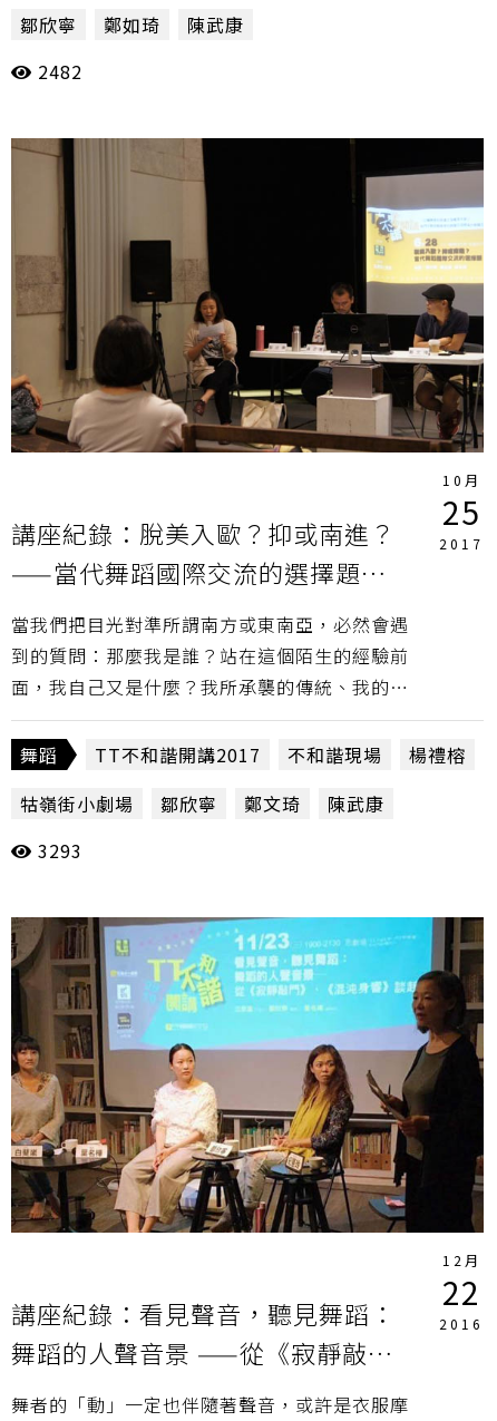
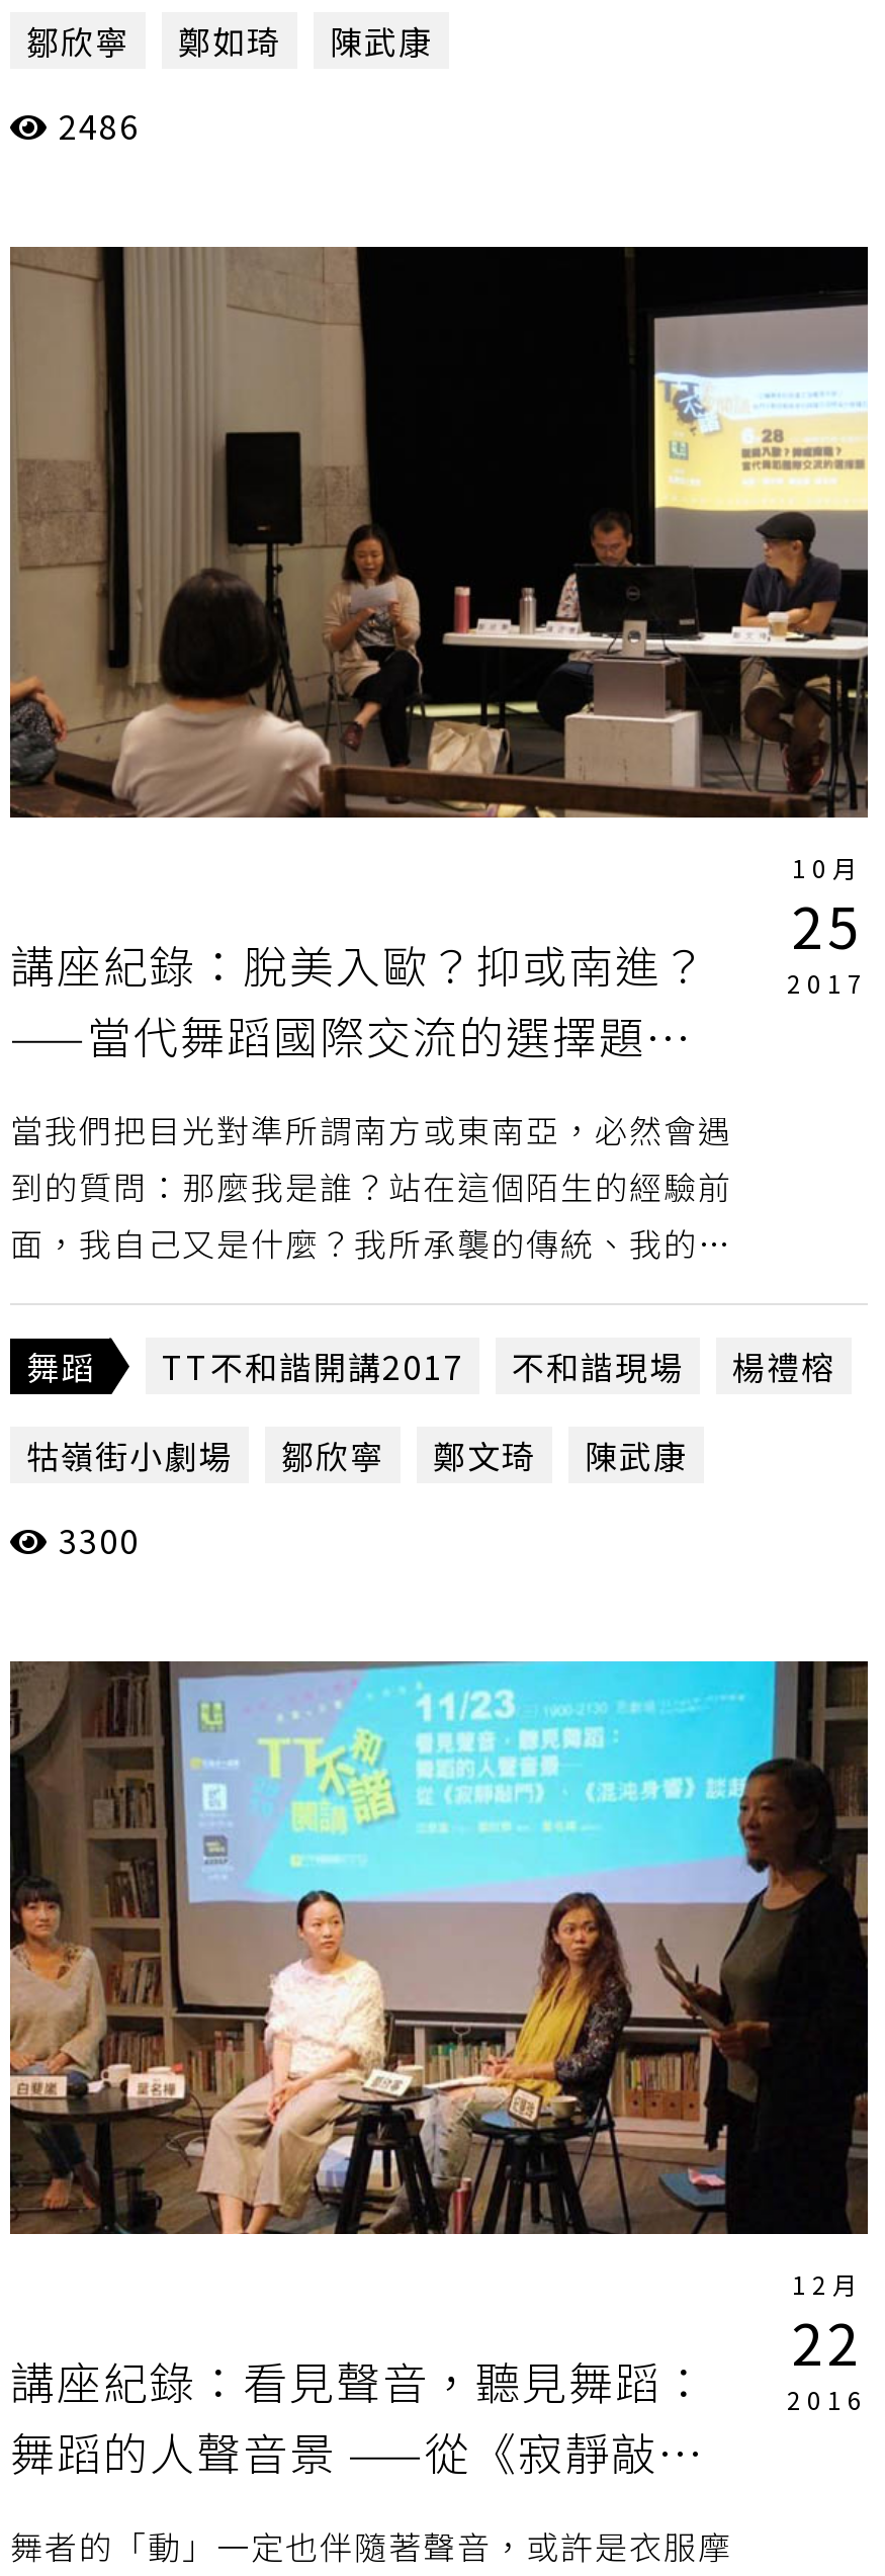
[38,58,82,84] 2482 -> [59,100,140,149] 2486
[38,837,82,864] 3293 -> [59,1516,140,1565] 3300

